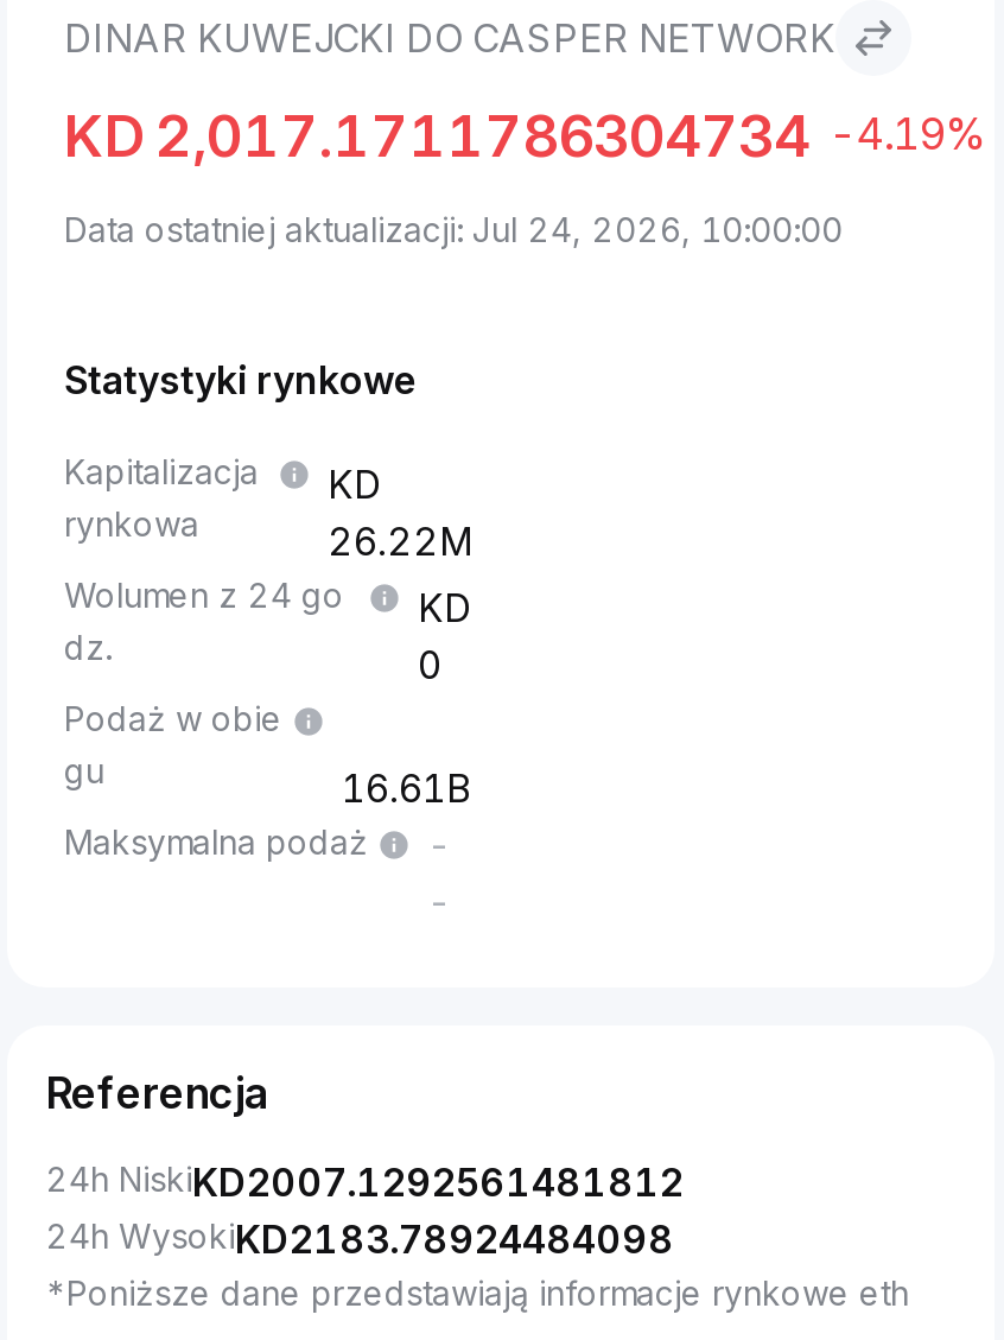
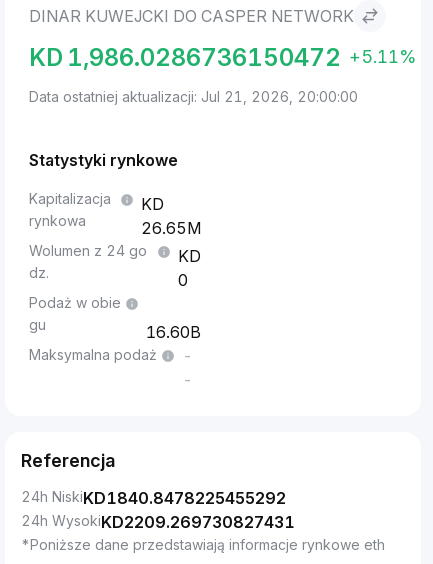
[64,102,985,171] KD 2,017.1711786304734 -4.19% -> [29,43,416,72] KD 1,986.0286736150472 +5.11%
[64,209,843,249] Data ostatniej aktualizacji: Jul 24, 2026, 10:00:00 -> [29,88,358,105] Data ostatniej aktualizacji: Jul 21, 2026, 20:00:00
[328,517,472,565] 26.22M -> [141,218,201,238] 26.65M
[342,764,472,812] 16.61B -> [146,322,201,342] 16.60B
[45,1158,684,1206] 24h NiskiKD2007.1292561481812 -> [21,488,286,508] 24h NiskiKD1840.8478225455292
[45,1215,674,1263] 24h WysokiKD2183.78924484098 -> [21,512,295,532] 24h WysokiKD2209.269730827431

